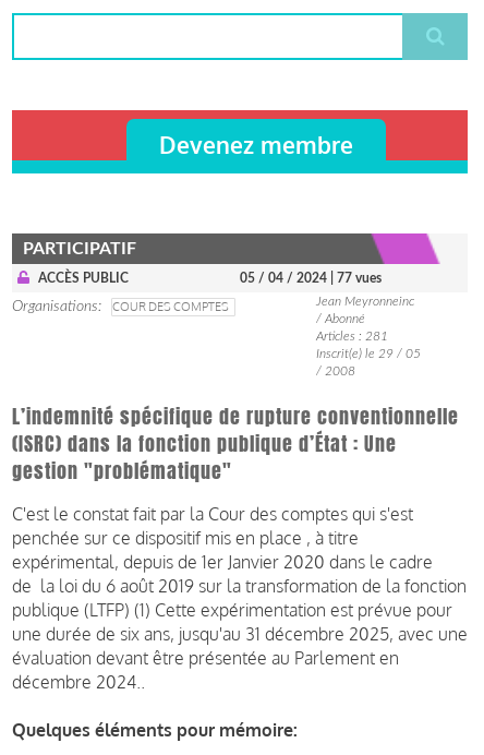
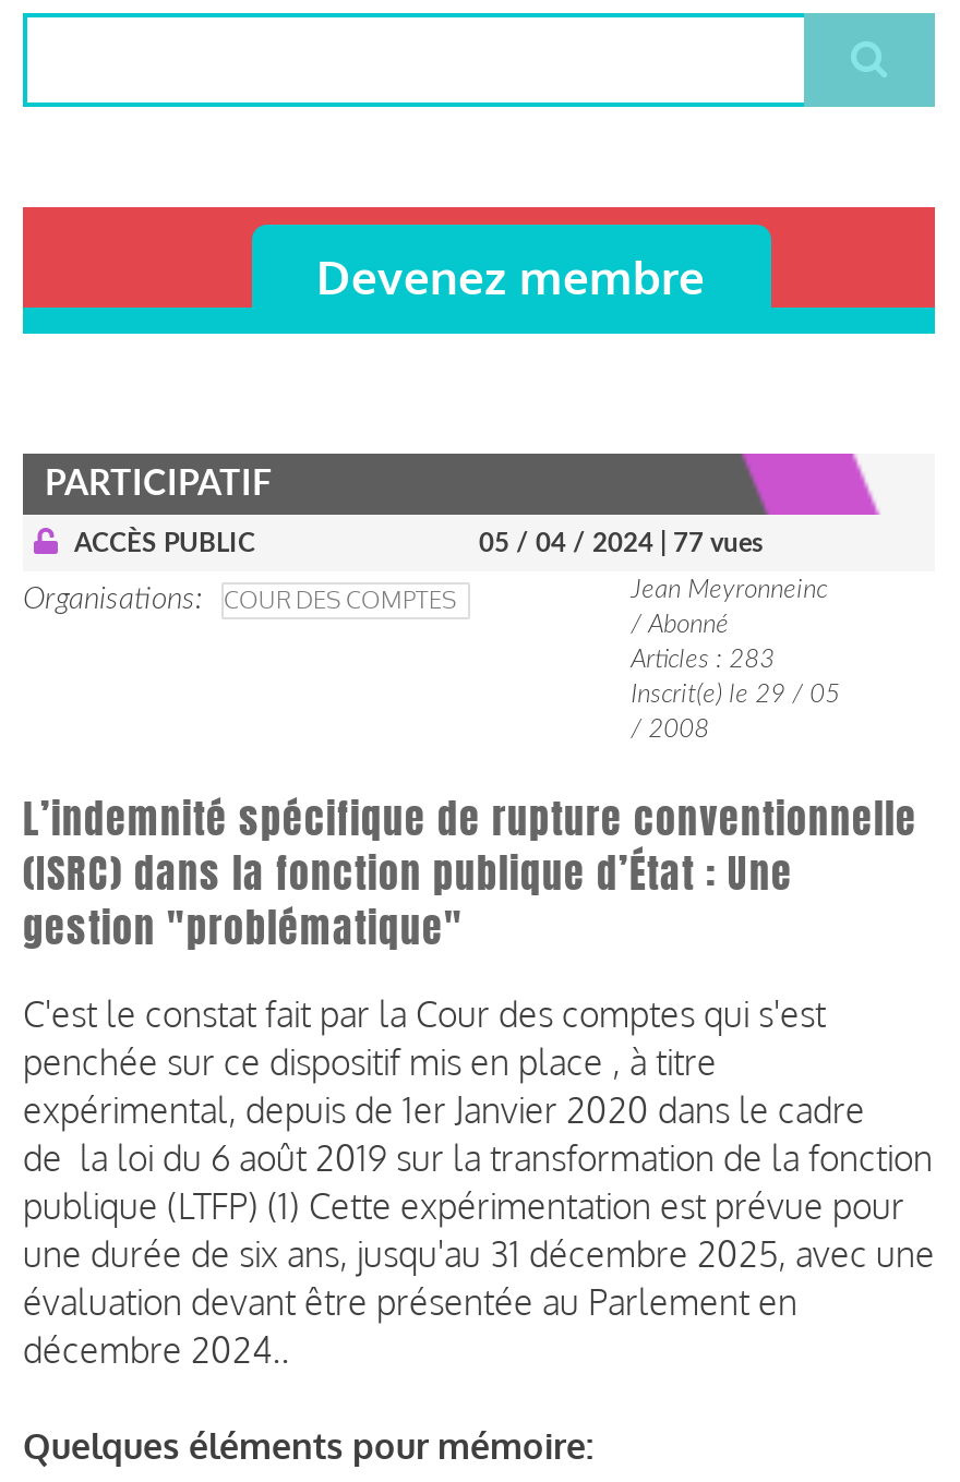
[316,329,388,342] Articles : 281 -> [631,645,775,671] Articles : 283

